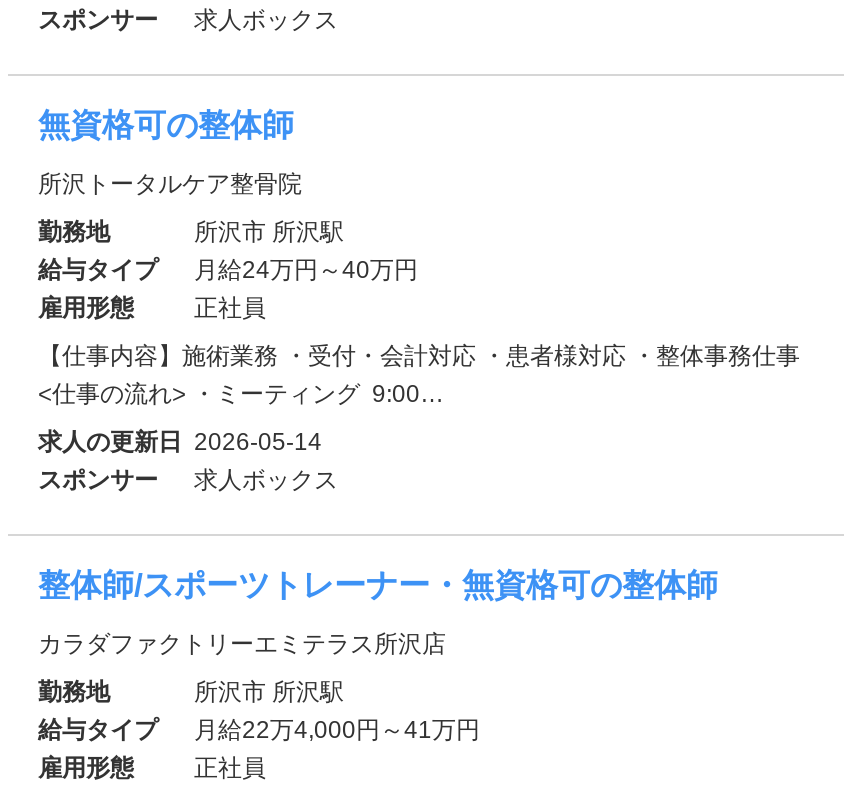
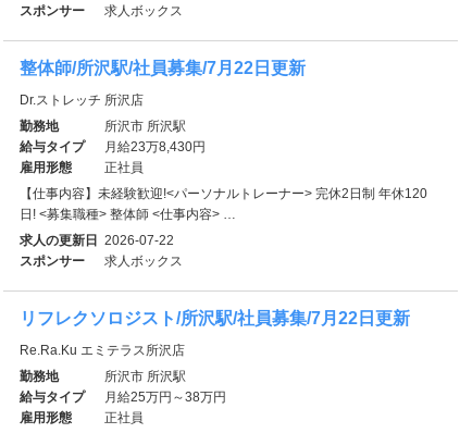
[38,107,294,141] 無資格可の整体師 -> [20,58,306,77] 整体師/所沢駅/社員募集/7月22日更新
[38,169,302,197] 所沢トータルケア整骨院 -> [20,92,144,107] Dr.ストレッチ 所沢店
[194,255,418,283] 月給24万円～40万円 -> [104,139,206,154] 月給23万8,430円
[38,341,800,407] 【仕事内容】施術業務 ・受付・会計対応 ・患者様対応 ・整体事務仕事 | <仕事の流れ> ・ミーティング 9:00… -> [20,186,427,222] 【仕事内容】未経験歓迎!<パーソナルトレーナー> 完休2日制 年休120 | 日! <募集職種> 整体師 <仕事内容> …
[38,427,322,455] 求人の更新日 2026-05-14 -> [20,232,174,248] 求人の更新日 2026-07-22
[38,567,718,601] 整体師/スポーツトレーナー・無資格可の整体師 -> [20,309,410,327] リフレクソロジスト/所沢駅/社員募集/7月22日更新
[38,629,446,657] カラダファクトリーエミテラス所沢店 -> [20,342,185,358] Re.Ra.Ku エミテラス所沢店
[194,715,480,743] 月給22万4,000円～41万円 -> [104,389,226,404] 月給25万円～38万円

